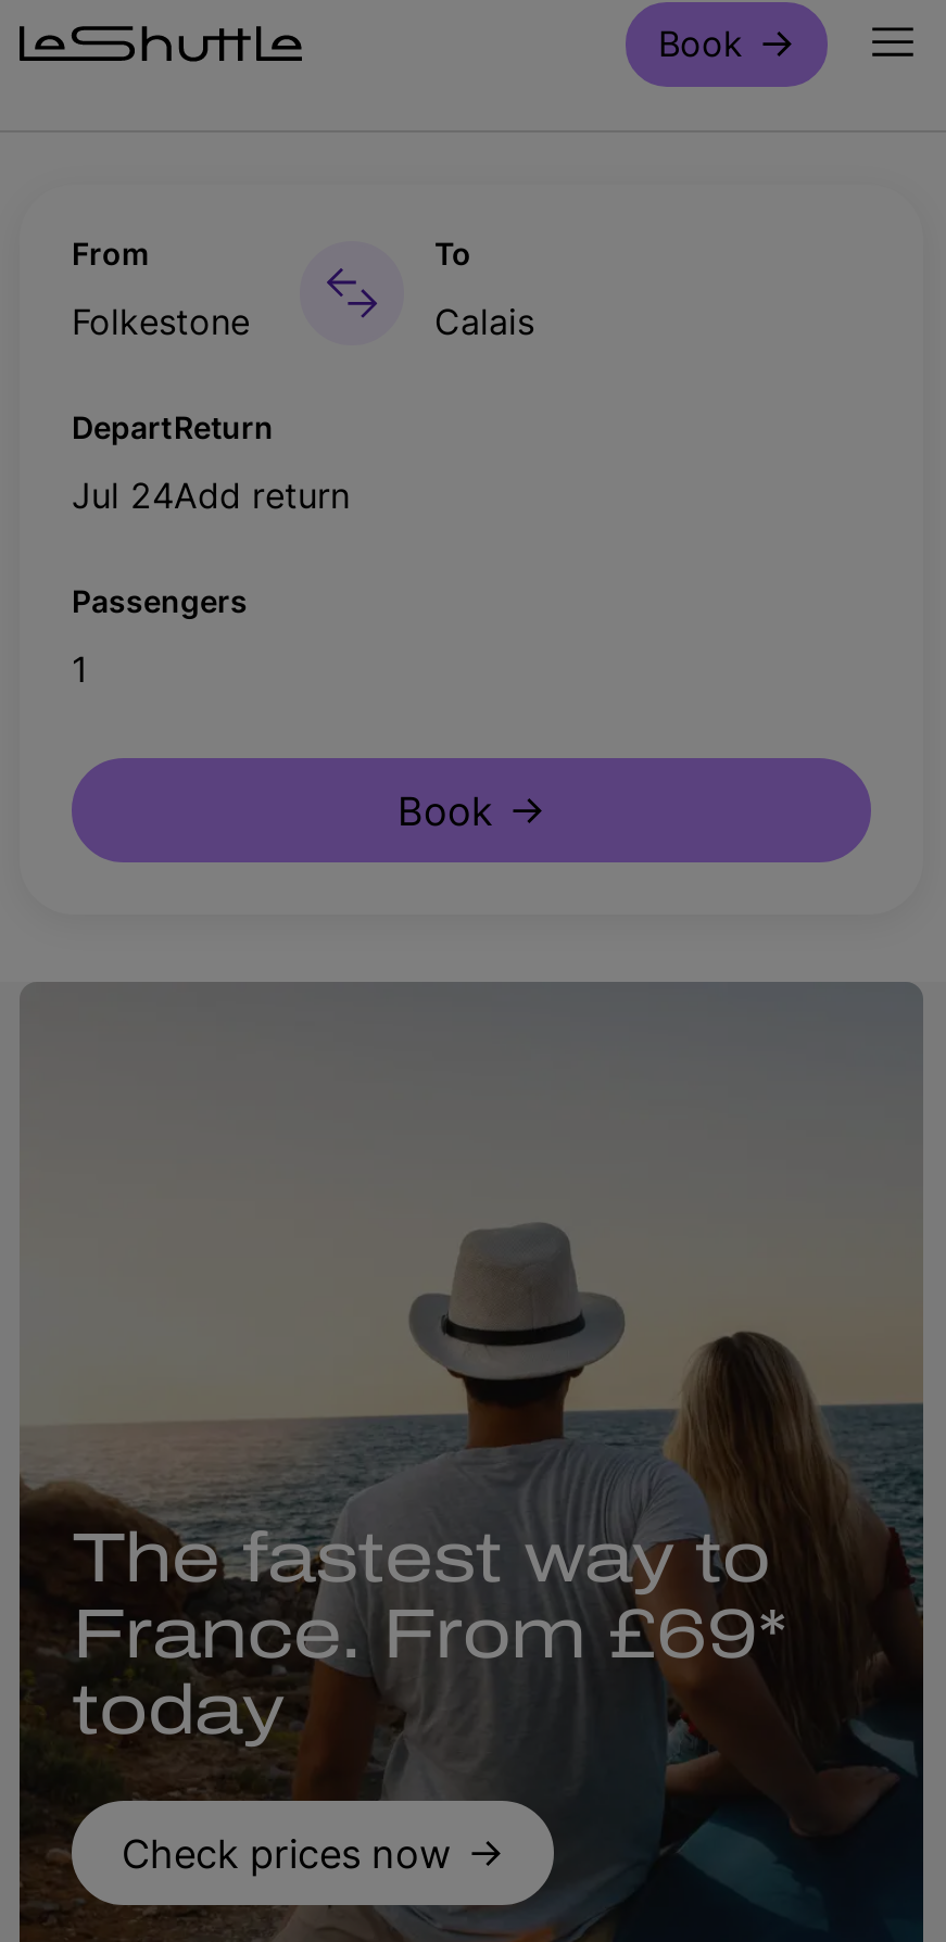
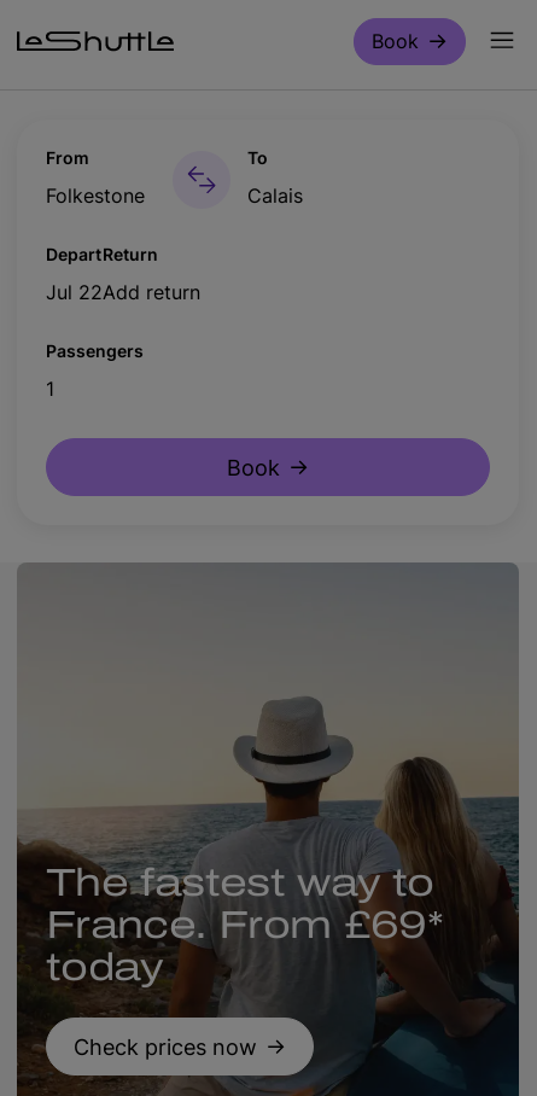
[72,474,350,517] Jul 24 Add return -> [46,280,200,304] Jul 22 Add return

